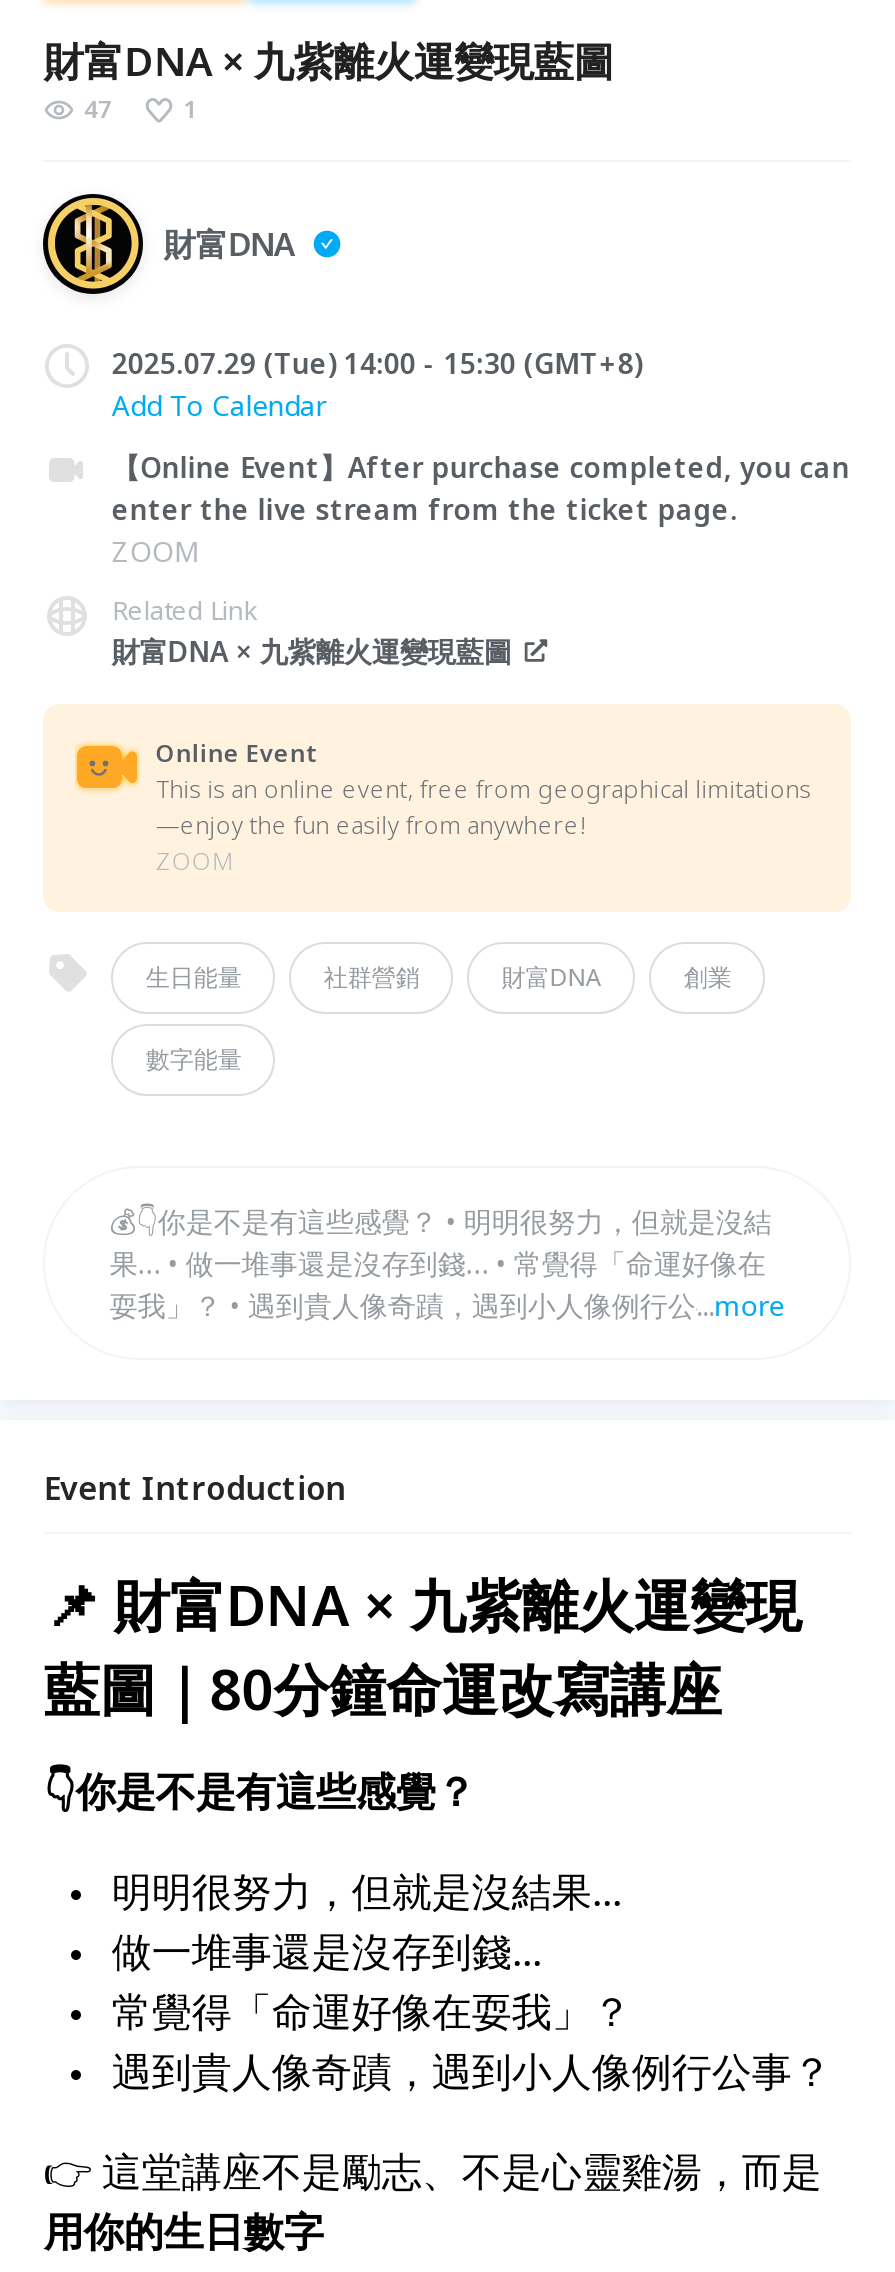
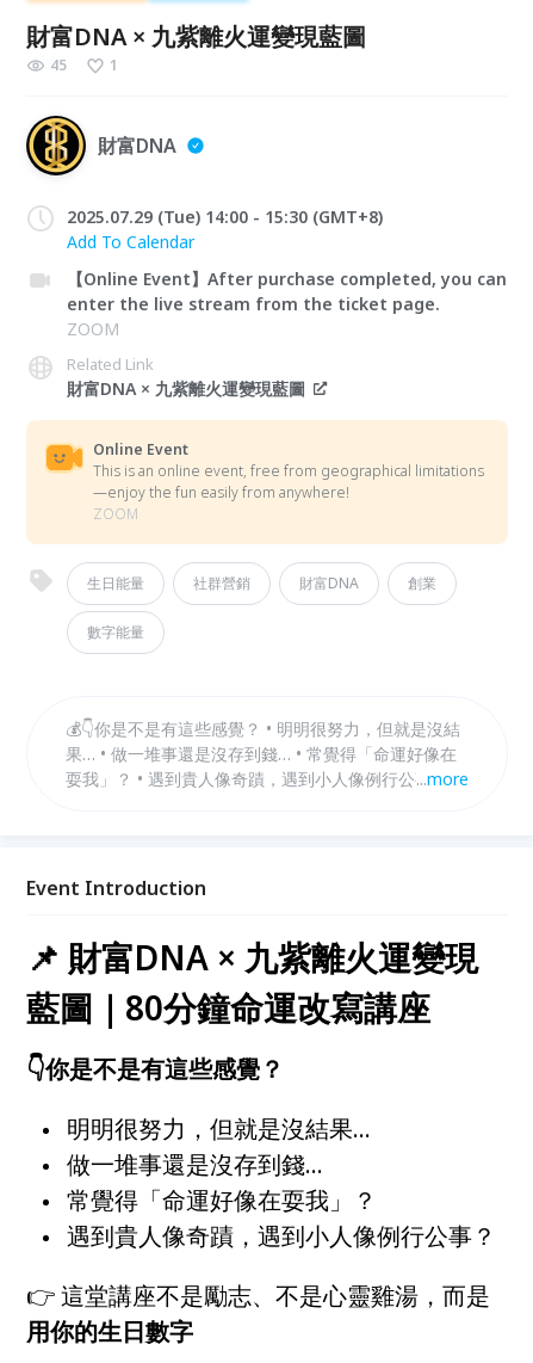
[84,92,112,126] 47 -> [51,55,67,75] 45

